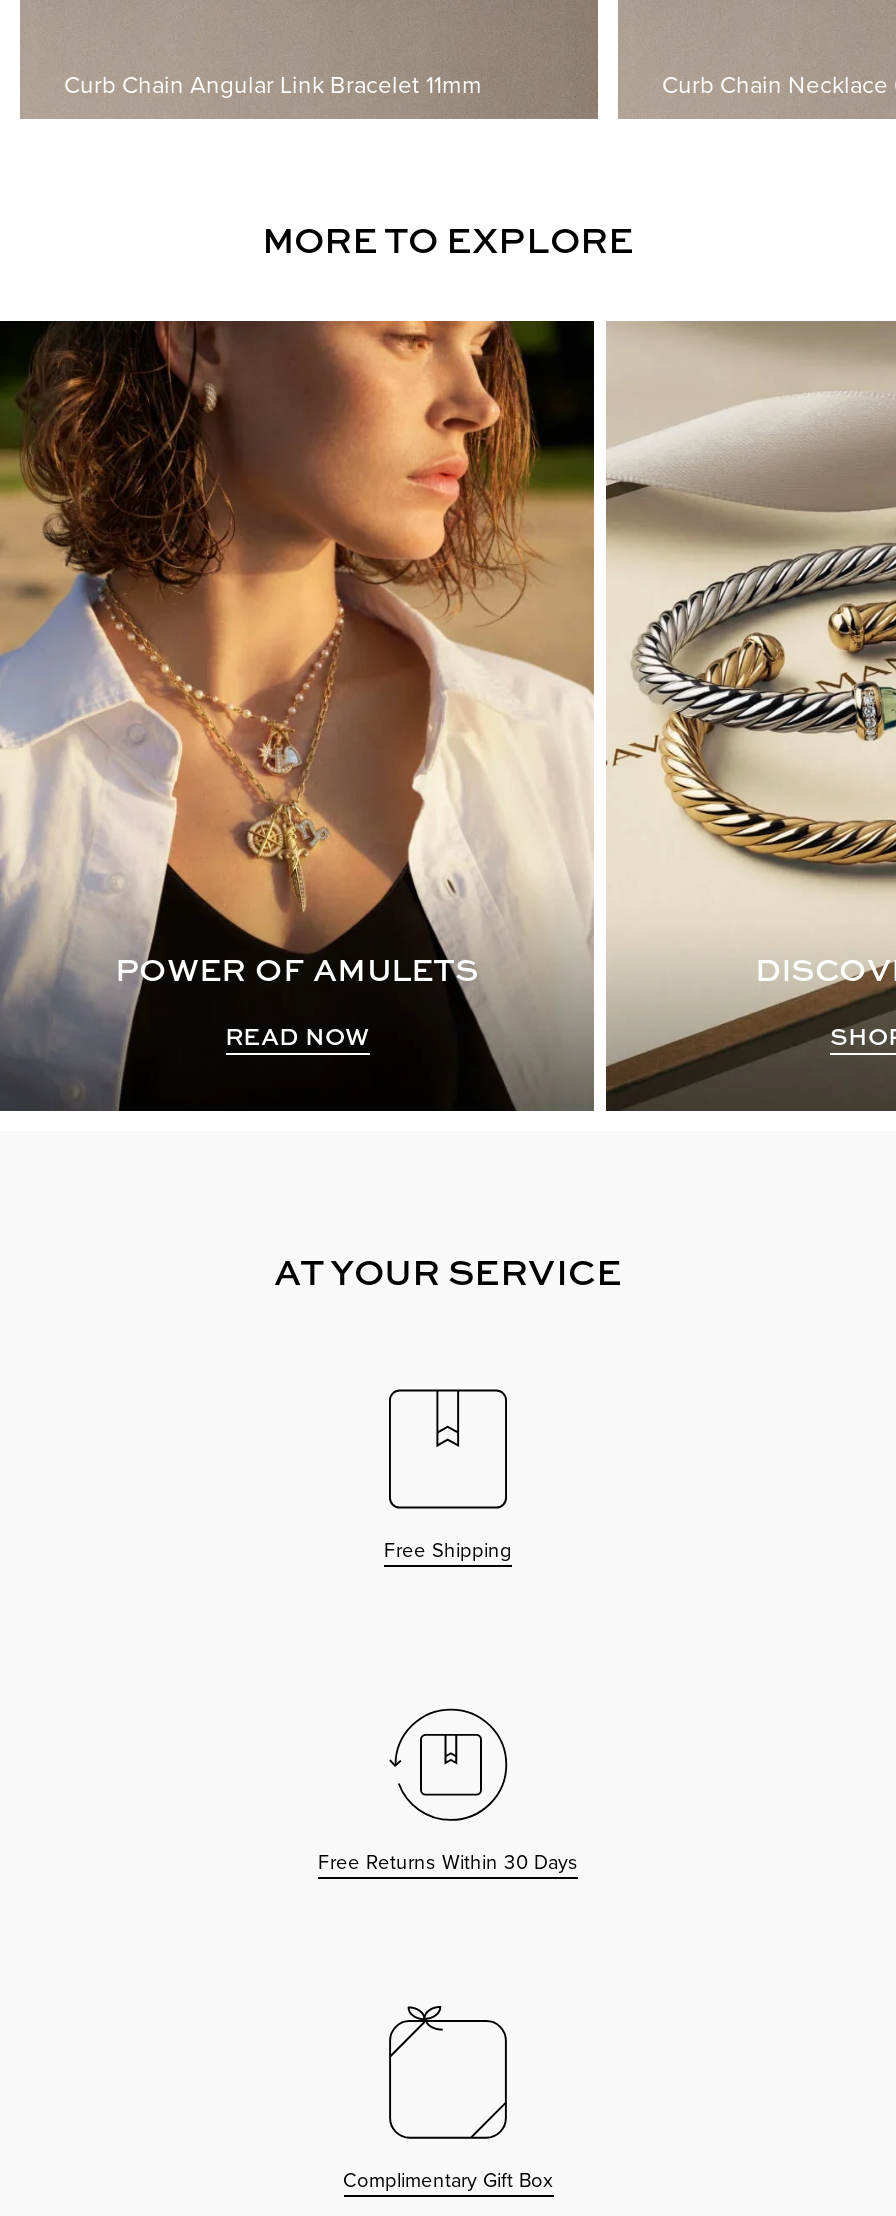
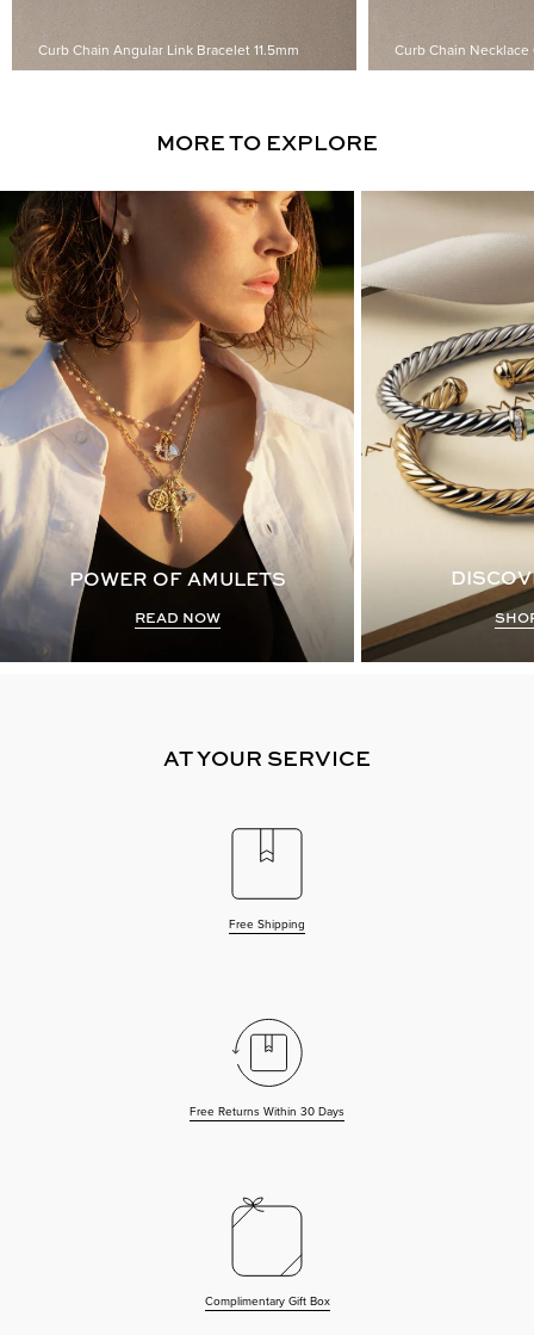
[64,66,482,100] Curb Chain Angular Link Bracelet 11mm -> [38,39,299,60] Curb Chain Angular Link Bracelet 11.5mm

